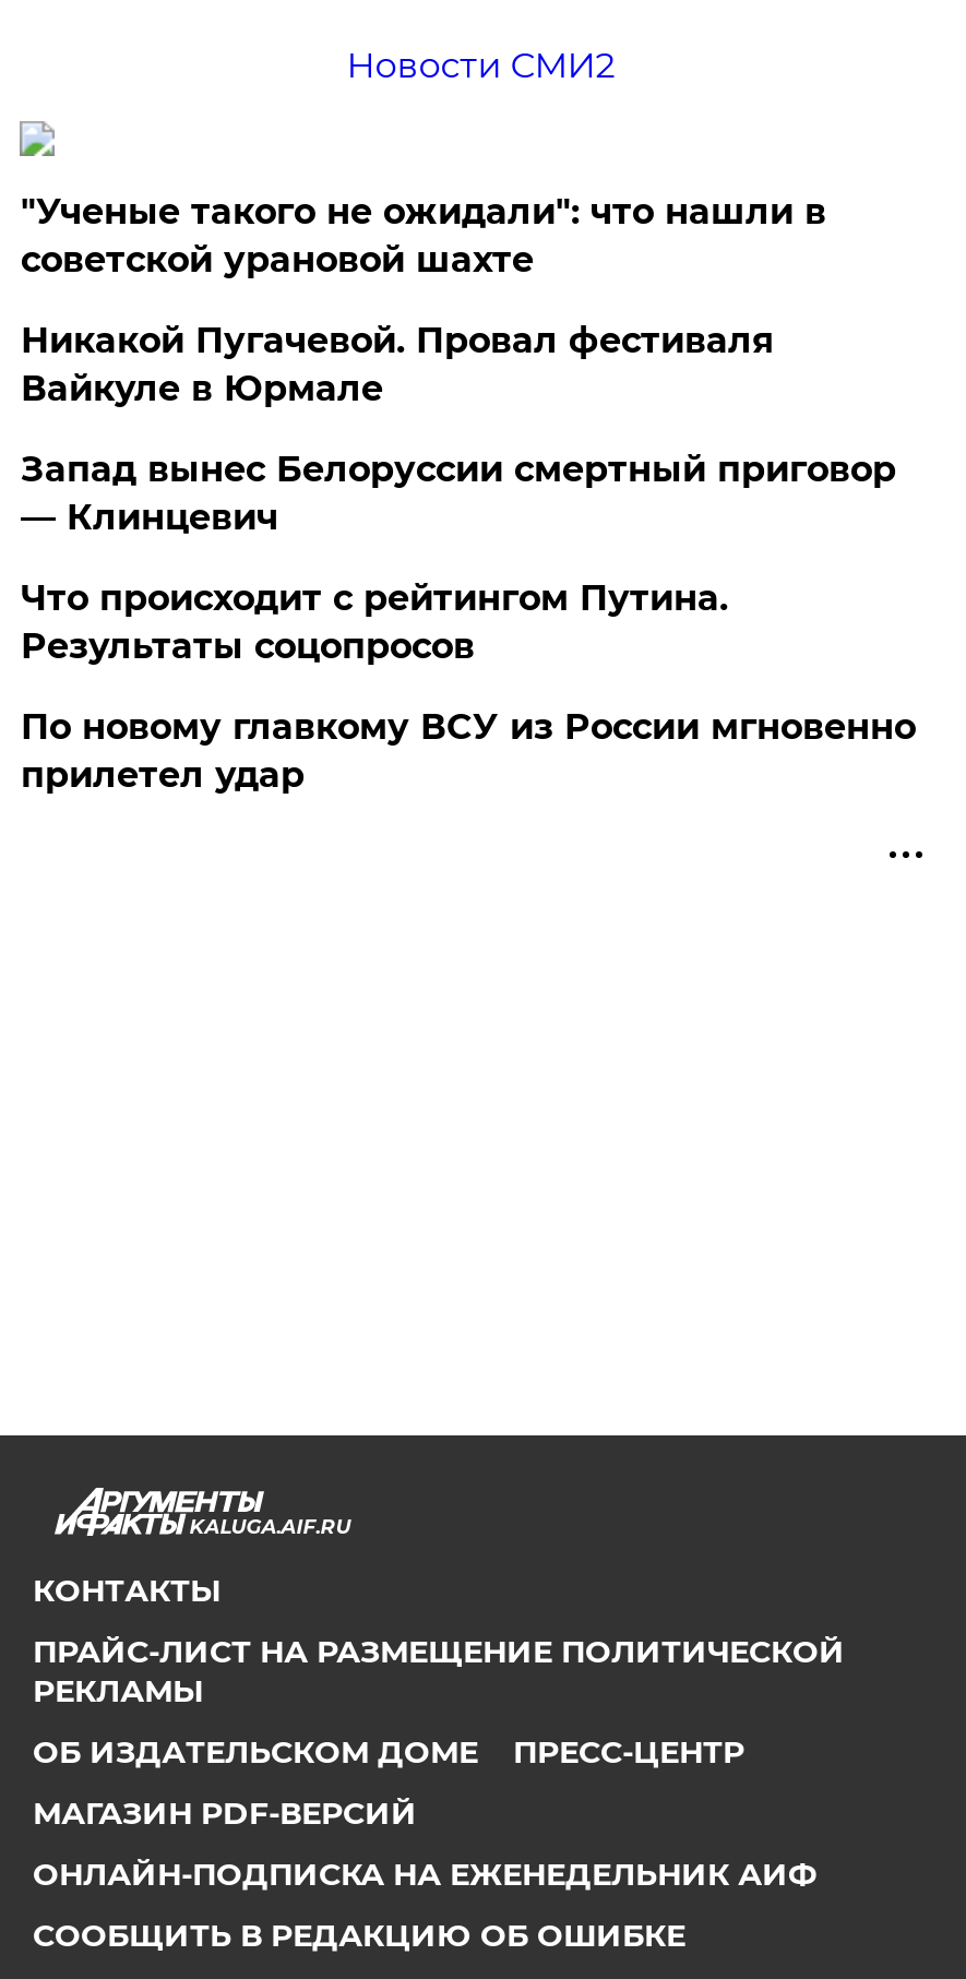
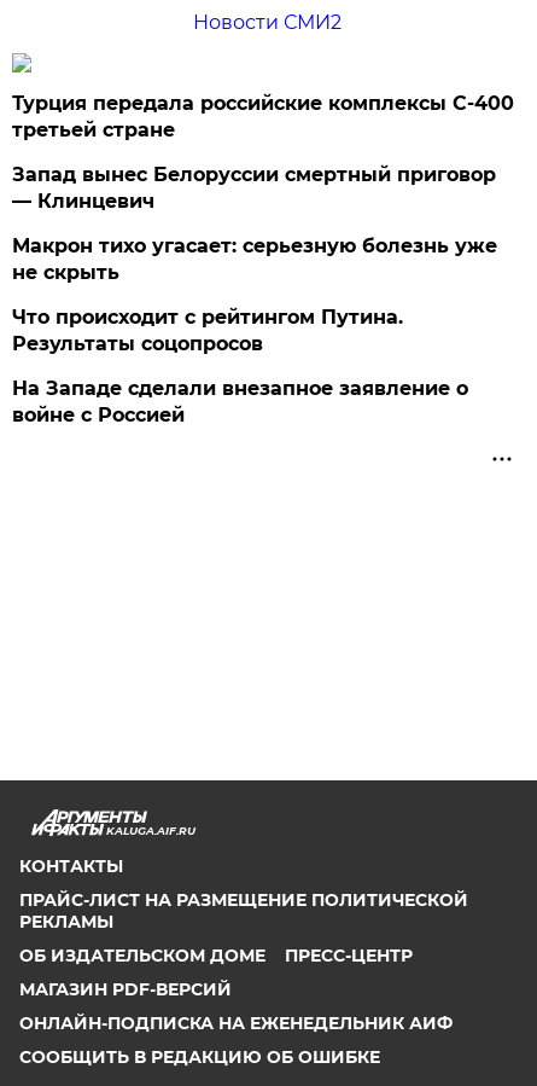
[21,191,826,409] "Ученые такого не ожидали": что нашли в | советской урановой шахте | Никакой Пугачевой. Провал фестиваля | Вайкуле в Юрмале -> [13,92,515,141] Турция передала российские комплексы С-400 | третьей стране
moved [21,449,896,538] -> [13,163,496,213]: Запад вынес Белоруссии смертный приговор | — Клинцевич
none -> [13,234,498,284] Макрон тихо угасает: серьезную болезнь уже | не скрыть
[21,706,916,796] По новому главкому ВСУ из России мгновенно | прилетел удар -> [13,377,469,426] На Западе сделали внезапное заявление о | войне с Россией

